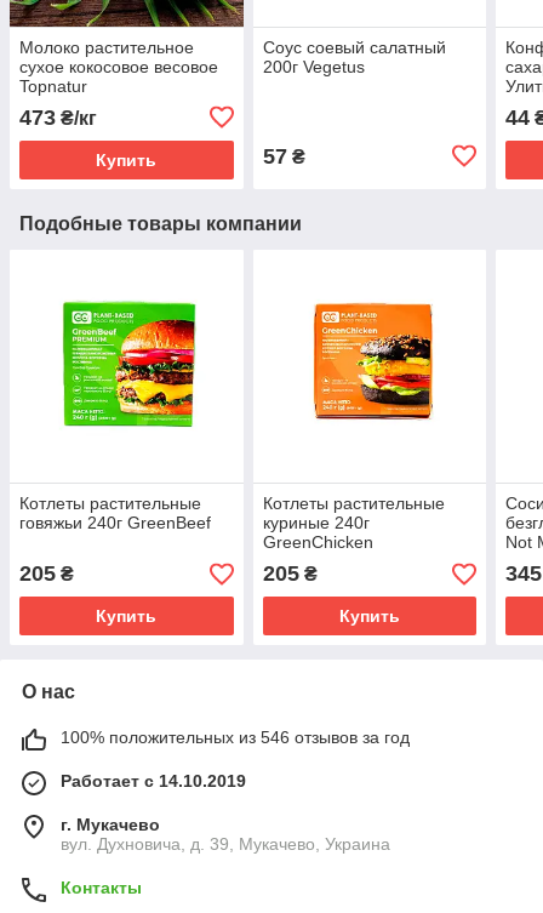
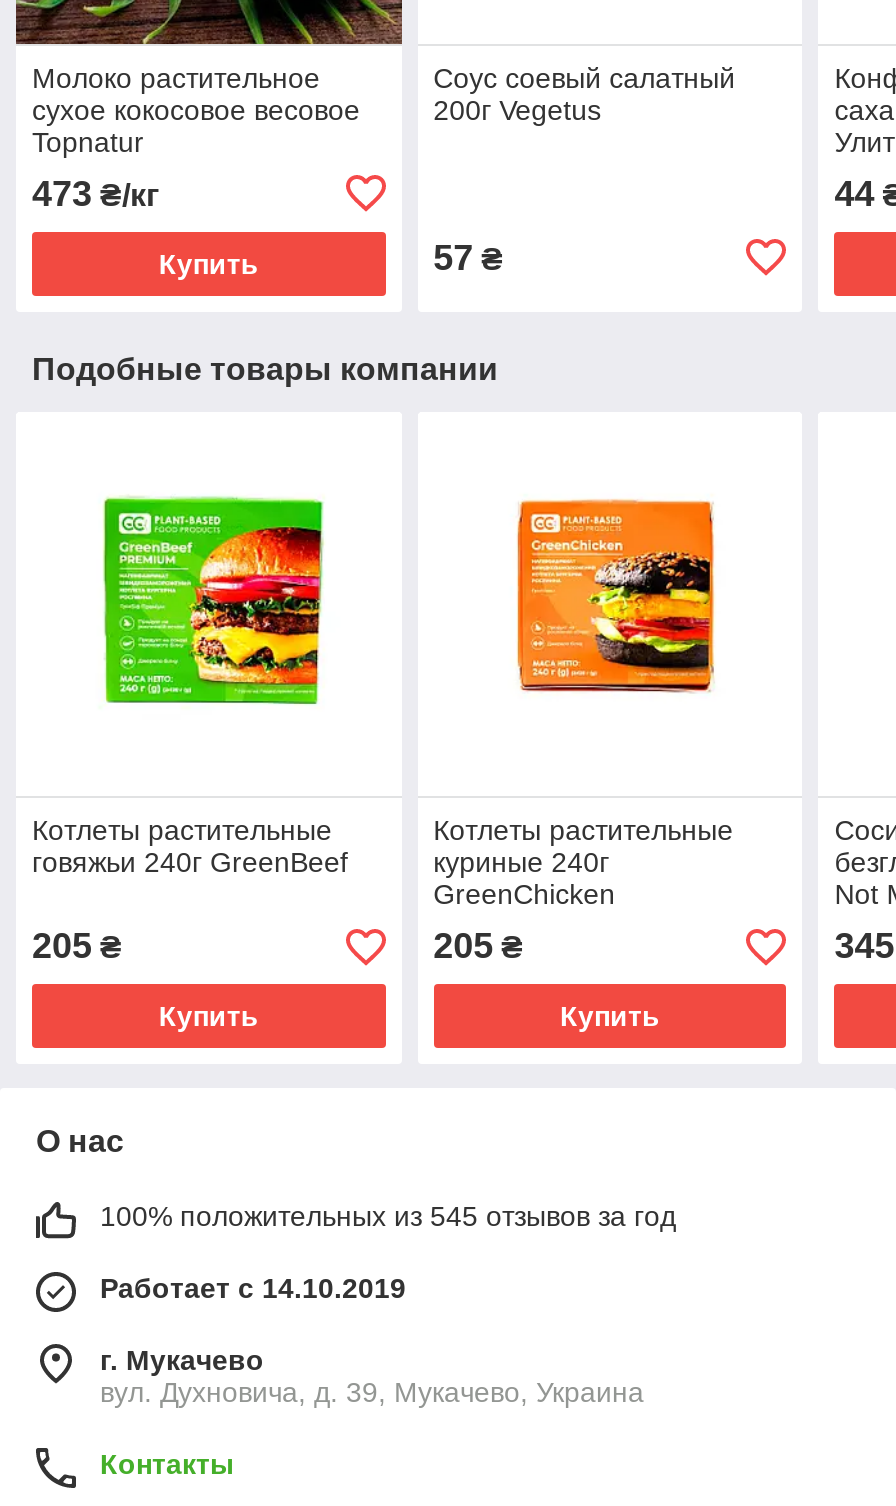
[61,728,410,747] 100% положительных из 546 отзывов за год -> [100,1201,676,1233] 100% положительных из 545 отзывов за год

